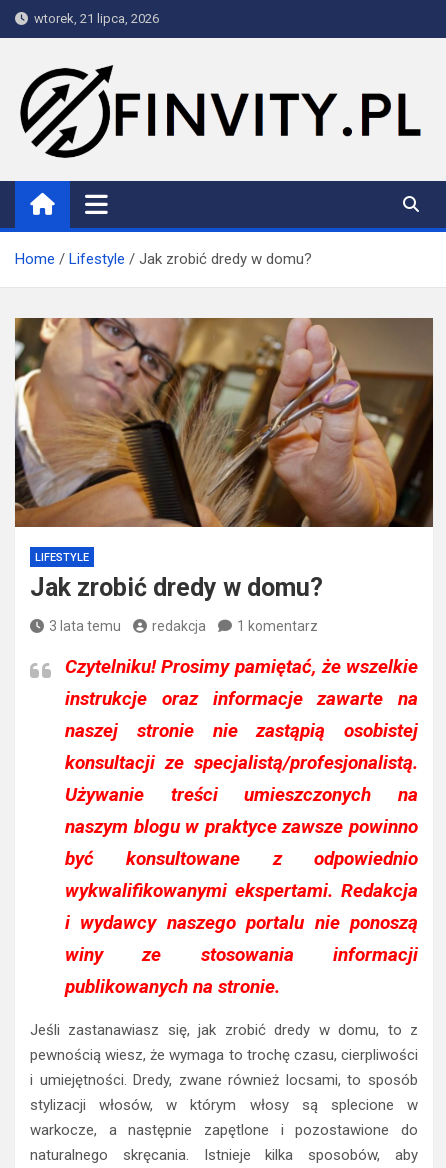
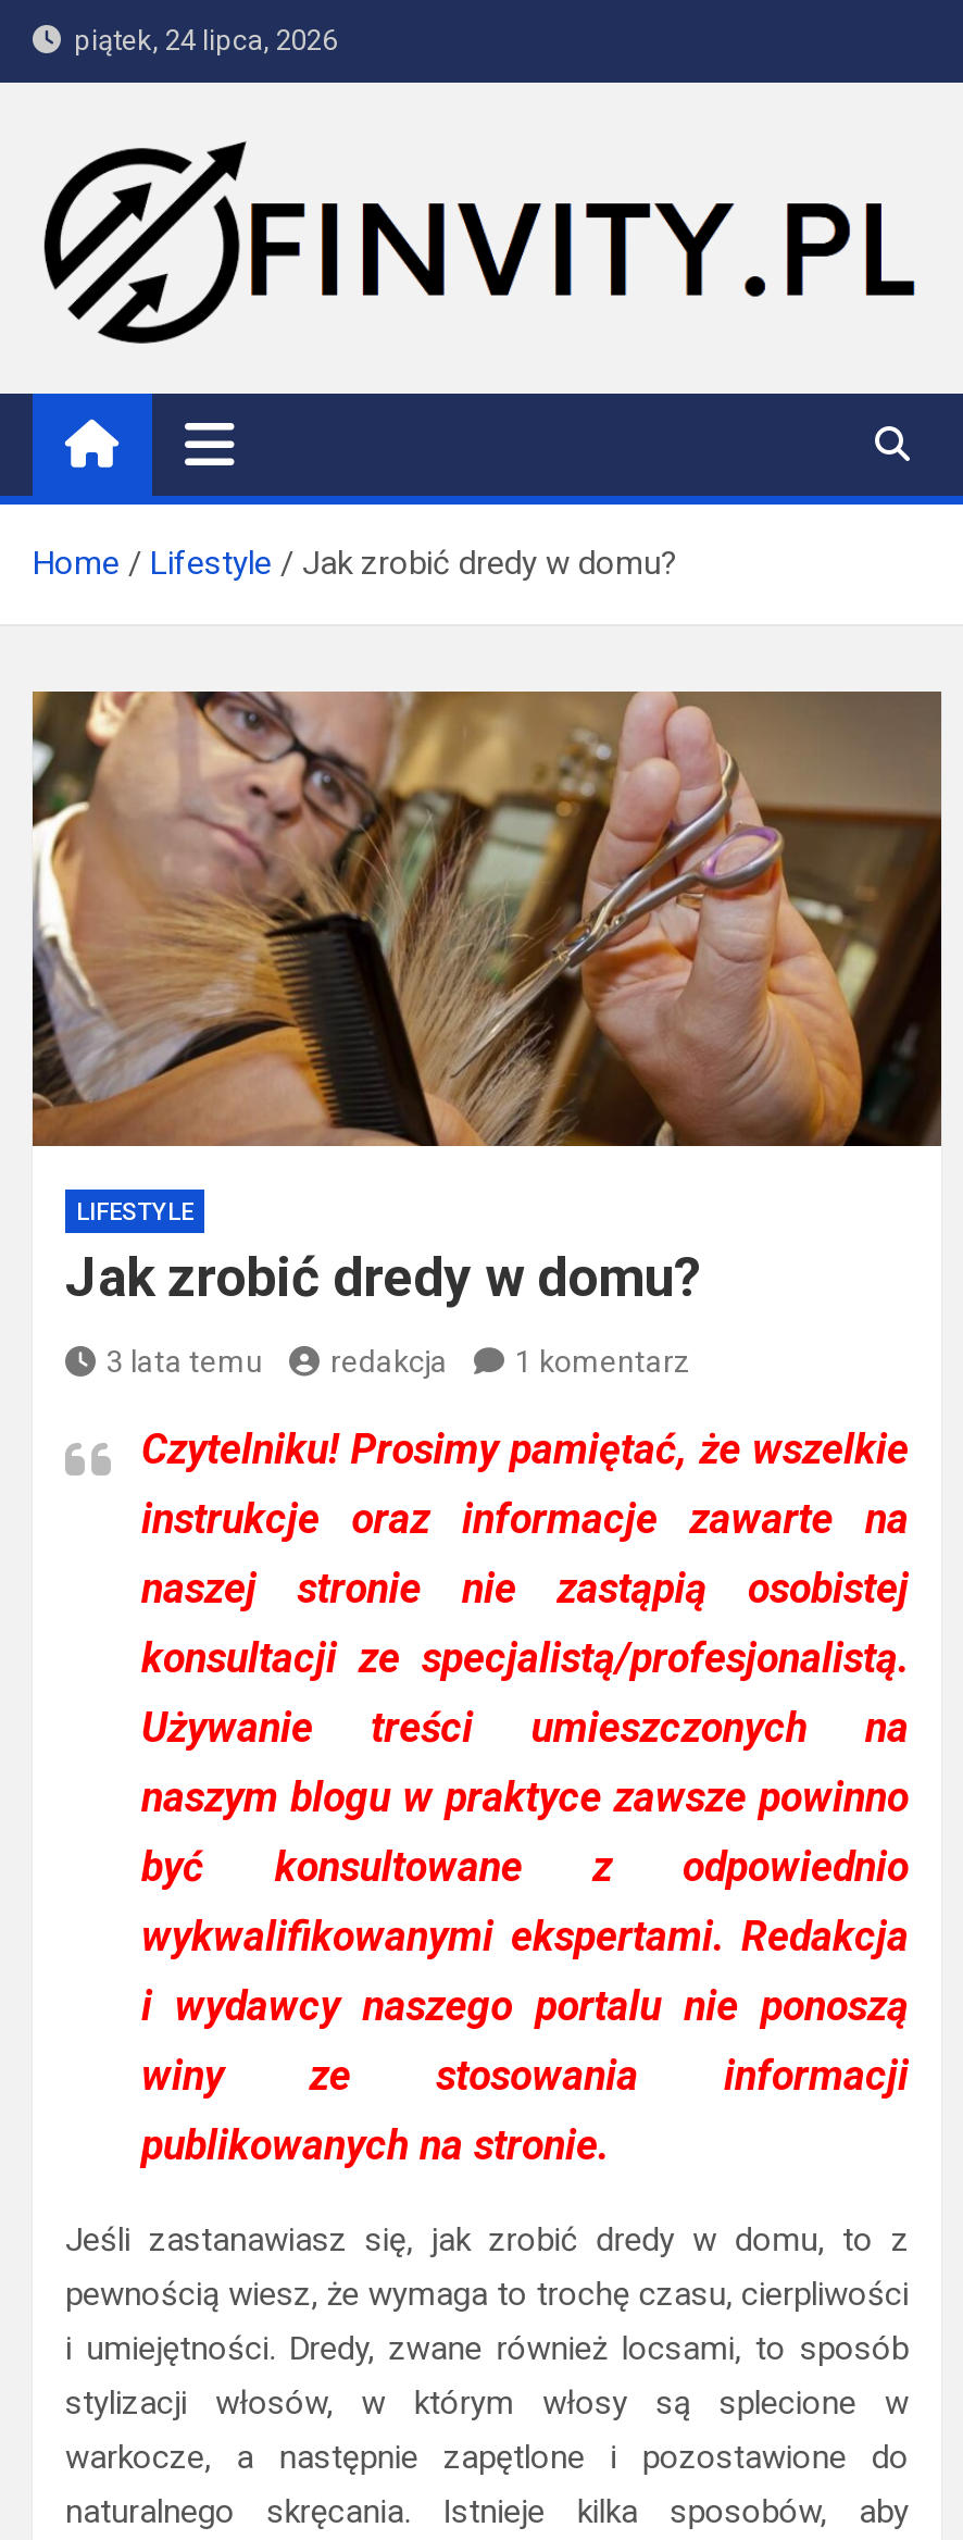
[28,11,159,26] wtorek, 21 lipca, 2026 -> [61,24,337,57] piątek, 24 lipca, 2026

